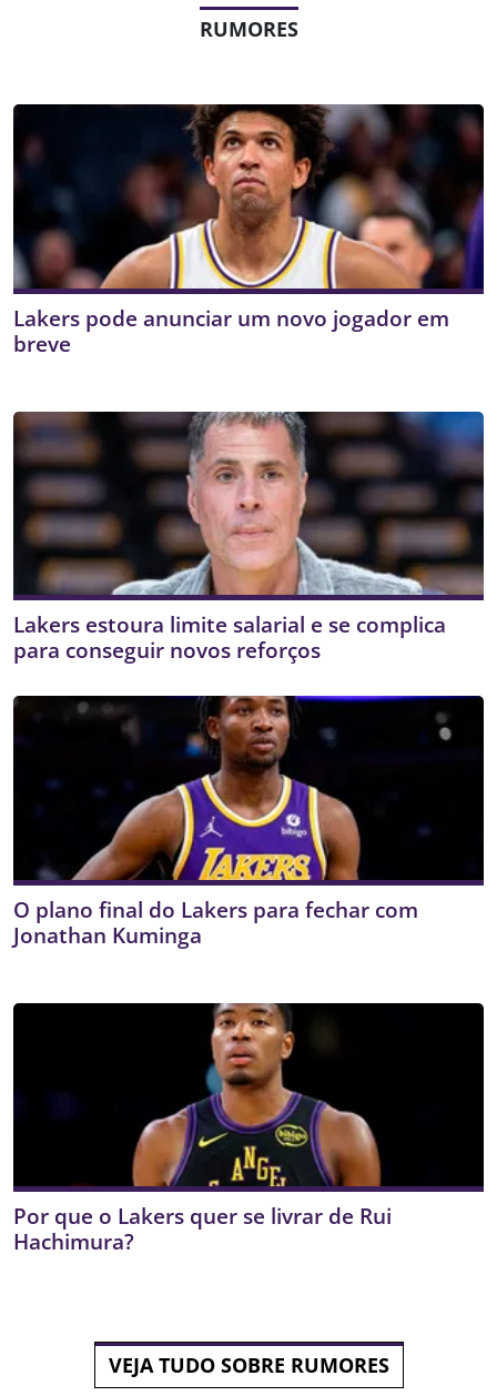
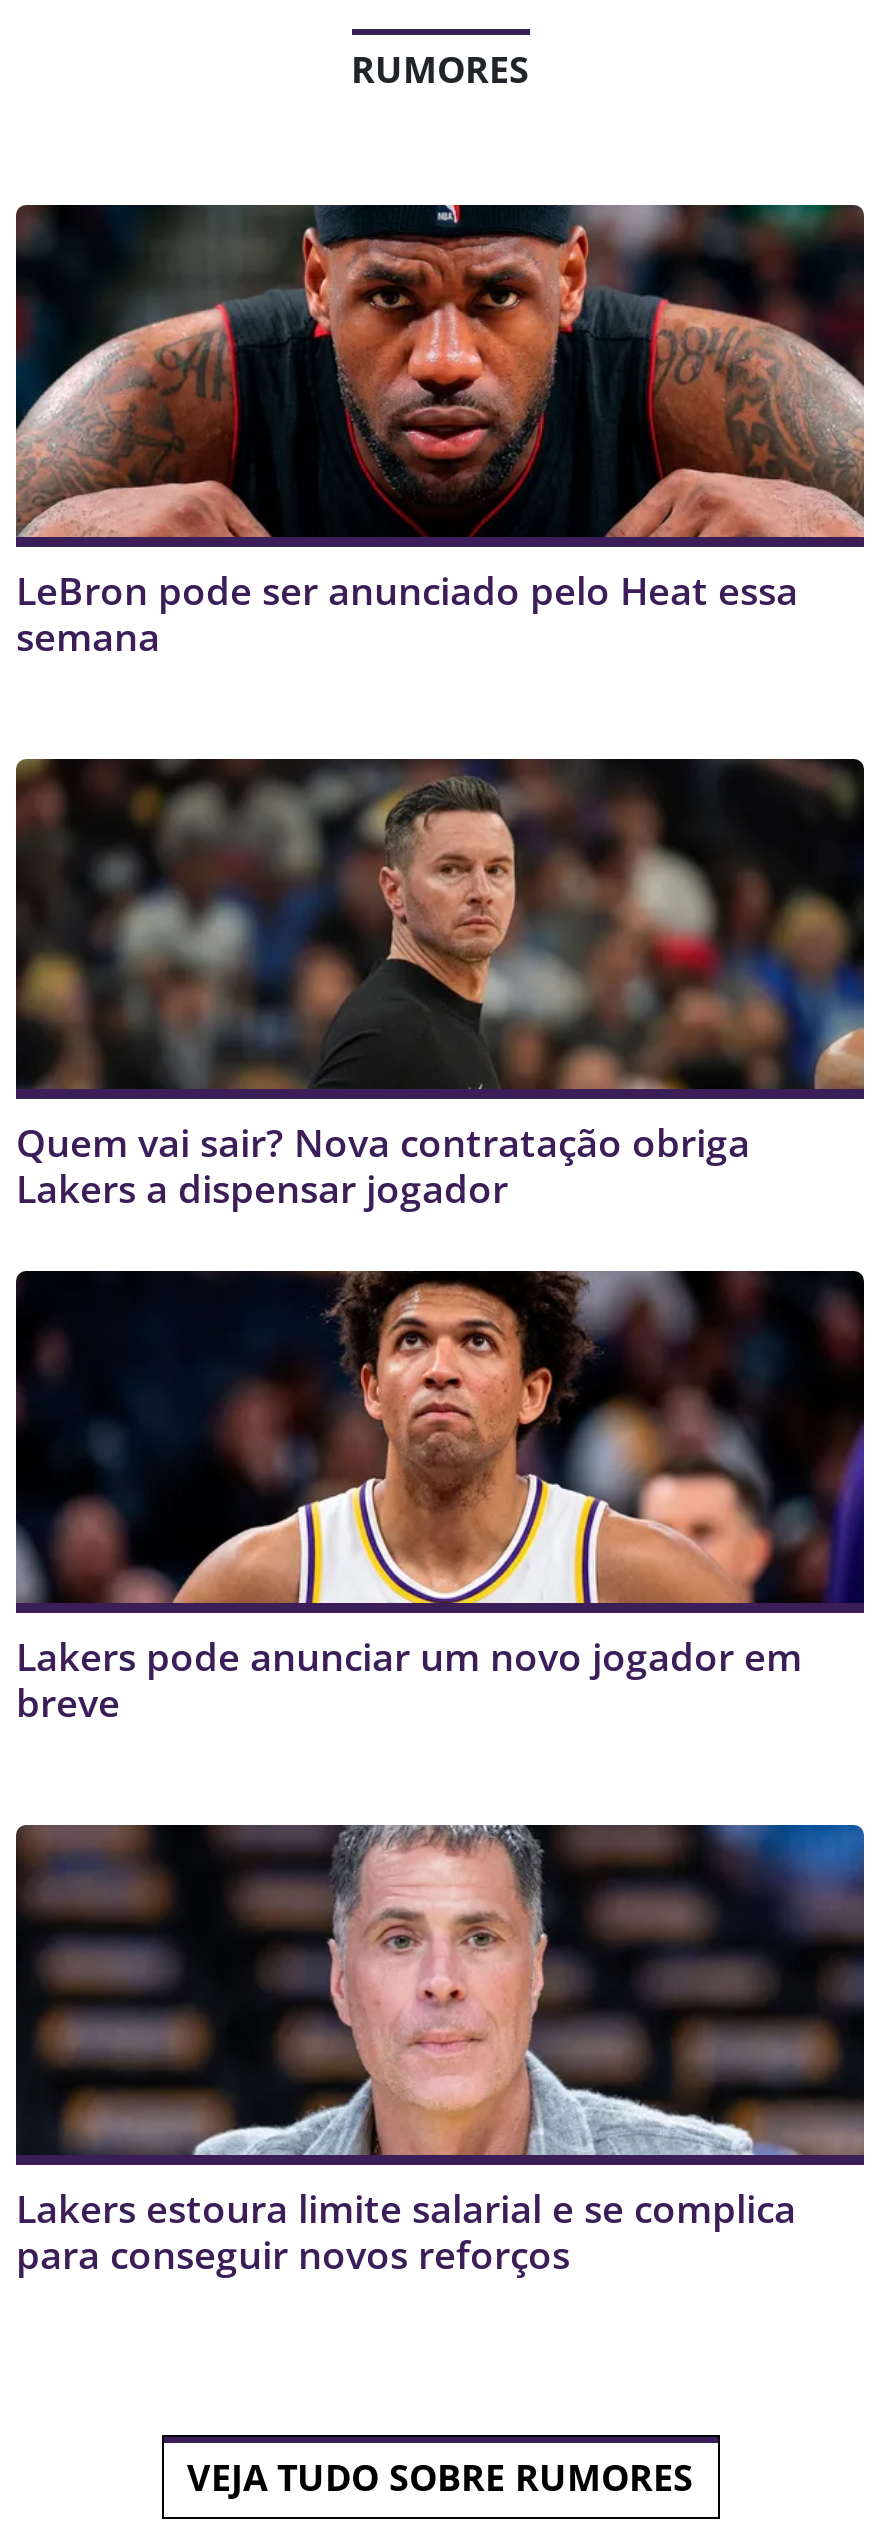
none -> [14,203,866,662] [image] | LeBron pode ser anunciado pelo Heat essa | semana
none -> [16,757,866,1215] [image] | Quem vai sair? Nova contratação obriga | Lakers a dispensar jogador
moved [11,103,485,665] -> [12,1269,866,2282]: [image] | Lakers pode anunciar um novo jogador em | breve | Lakers estoura limite salarial e se complica | para conseguir novos reforços
[12,695,485,950] [image] | O plano final do Lakers para fechar com | Jonathan Kuminga -> none
[13,1002,485,1257] [image] | Por que o Lakers quer se livrar de Rui | Hachimura? -> none

